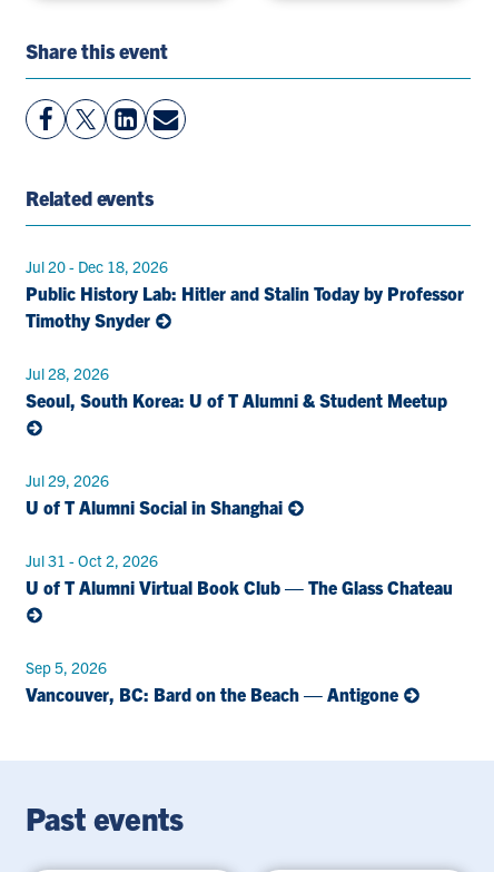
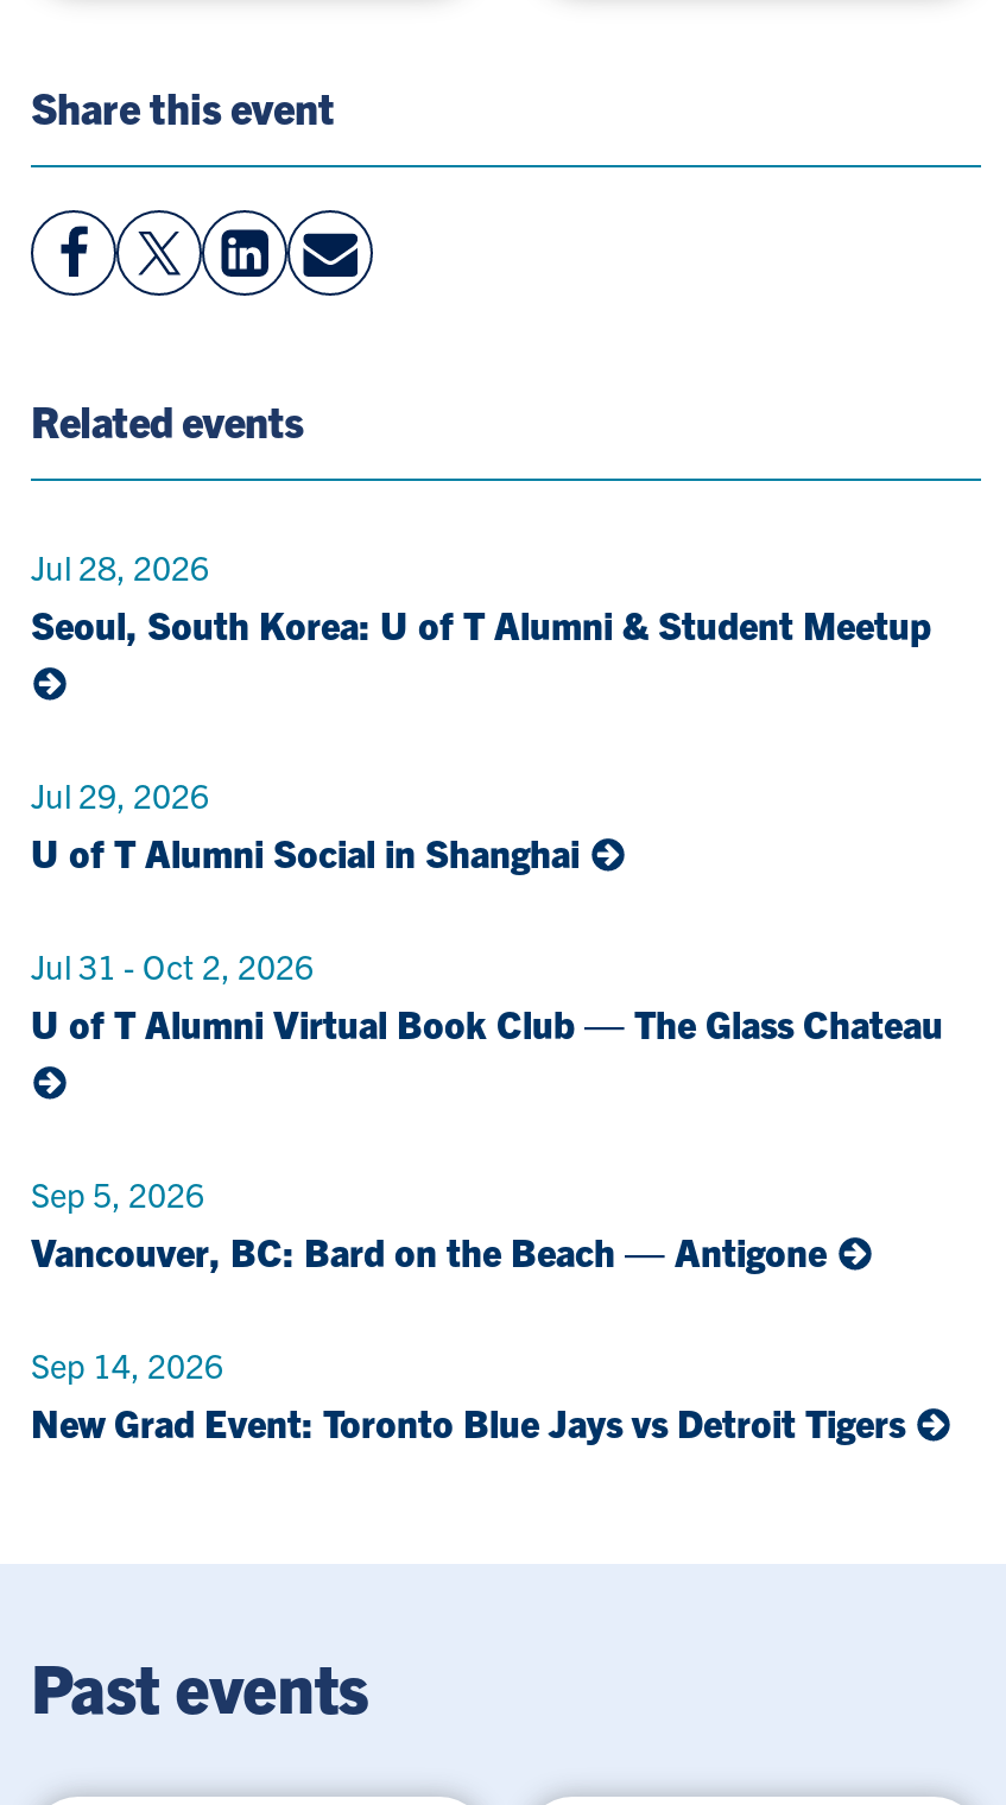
[26,256,464,331] Jul 20 - Dec 18, 2026 | Public History Lab: Hitler and Stalin Today by Professor | Timothy Snyder -> none
moved [26,363,457,705] -> [31,546,953,1275]: Jul 28, 2026 | Seoul, South Korea: U of T Alumni & Student Meetup | Jul 29, 2026 | U of T Alumni Social in Shanghai | Jul 31 - Oct 2, 2026 | U of T Alumni Virtual Book Club — The Glass Chateau | Sep 5, 2026 | Vancouver, BC: Bard on the Beach — Antigone
none -> [31,1344,915,1446] Sep 14, 2026 | New Grad Event: Toronto Blue Jays vs Detroit Tigers

